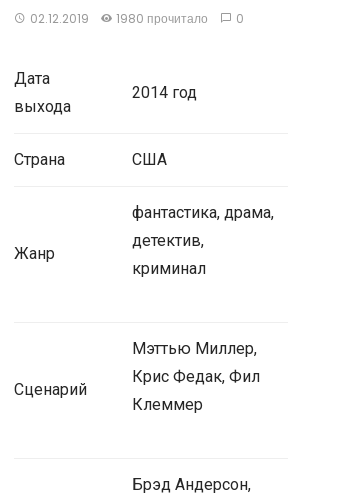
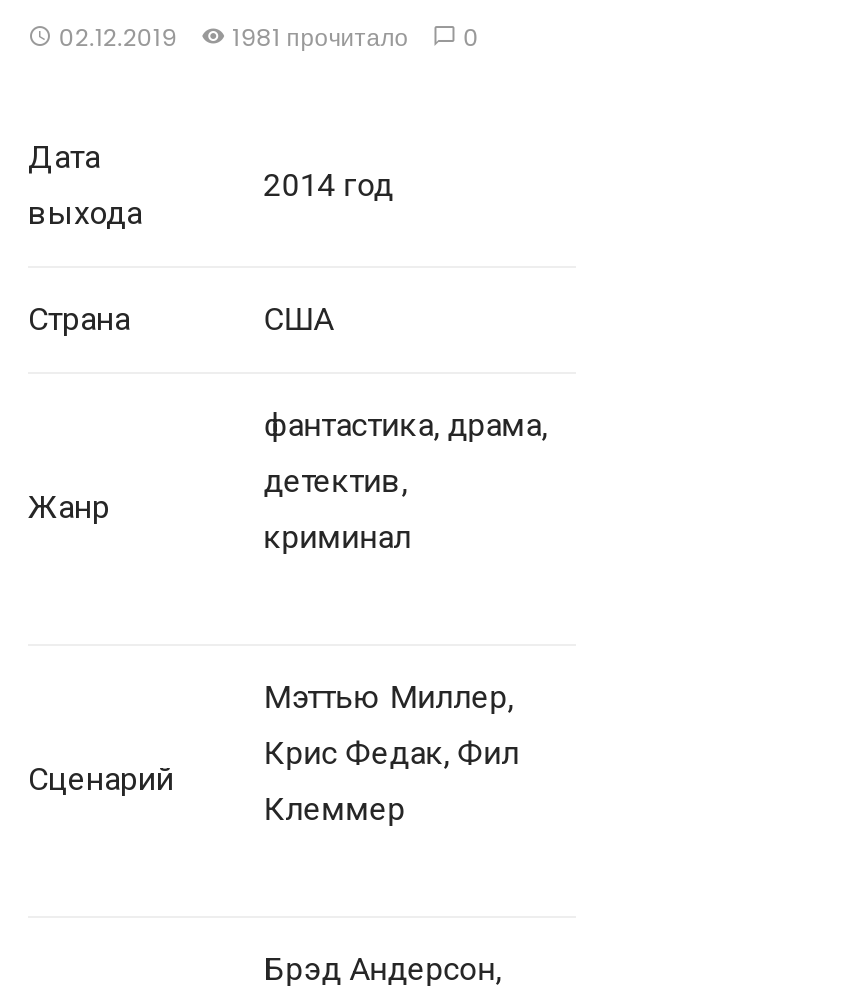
[30,10,244,27] 02.12.2019 1980 прочитало 0 -> [59,19,480,53] 02.12.2019 1981 прочитало 0

